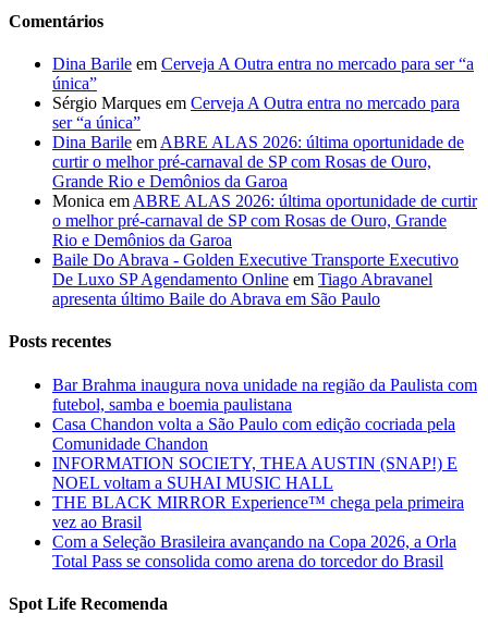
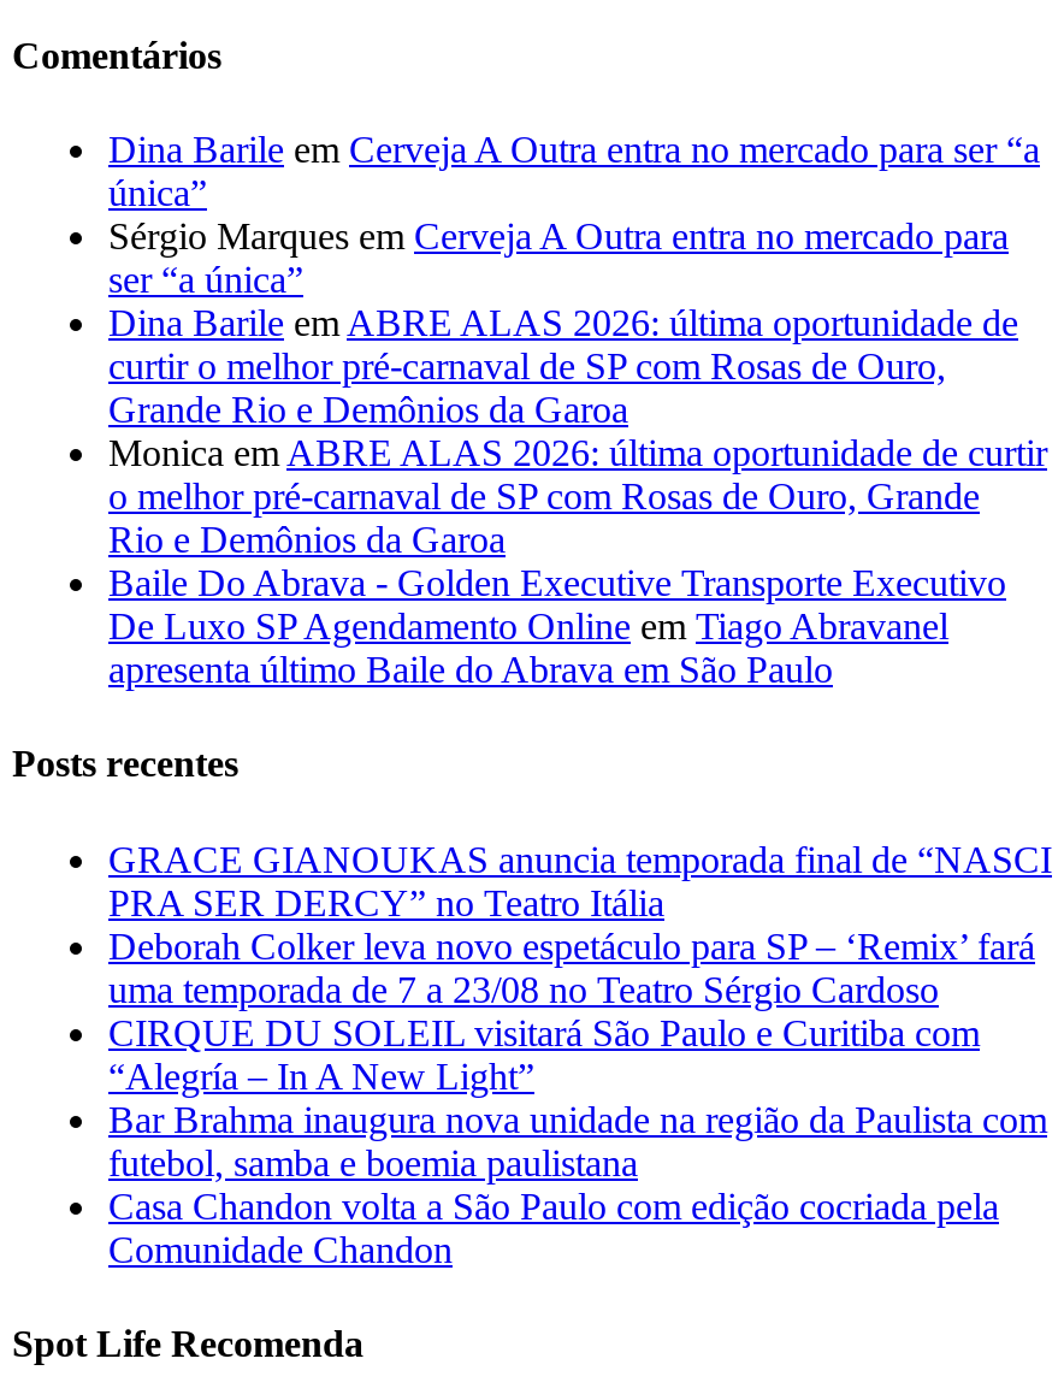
none -> [108,838,1052,1096] GRACE GIANOUKAS anuncia temporada final de “NASCI | PRA SER DERCY” no Teatro Itália | Deborah Colker leva novo espetáculo para SP – ‘Remix’ fará | uma temporada de 7 a 23/08 no Teatro Sérgio Cardoso | CIRQUE DU SOLEIL visitará São Paulo e Curitiba com | “Alegría – In A New Light”
moved [52,375,477,453] -> [108,1098,1047,1269]: Bar Brahma inaugura nova unidade na região da Paulista com | futebol, samba e boemia paulistana | Casa Chandon volta a São Paulo com edição cocriada pela | Comunidade Chandon
[52,454,464,570] INFORMATION SOCIETY, THEA AUSTIN (SNAP!) E | NOEL voltam a SUHAI MUSIC HALL | THE BLACK MIRROR Experience™ chega pela primeira | vez ao Brasil | Com a Seleção Brasileira avançando na Copa 2026, a Orla | Total Pass se consolida como arena do torcedor do Brasil -> none

